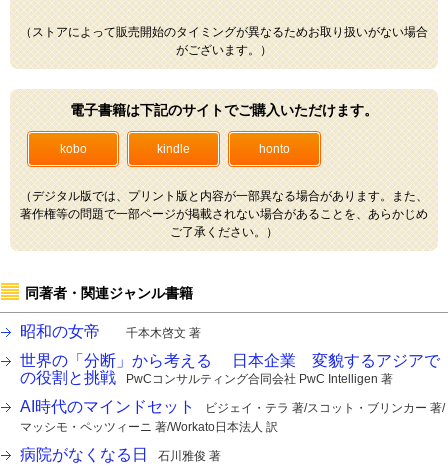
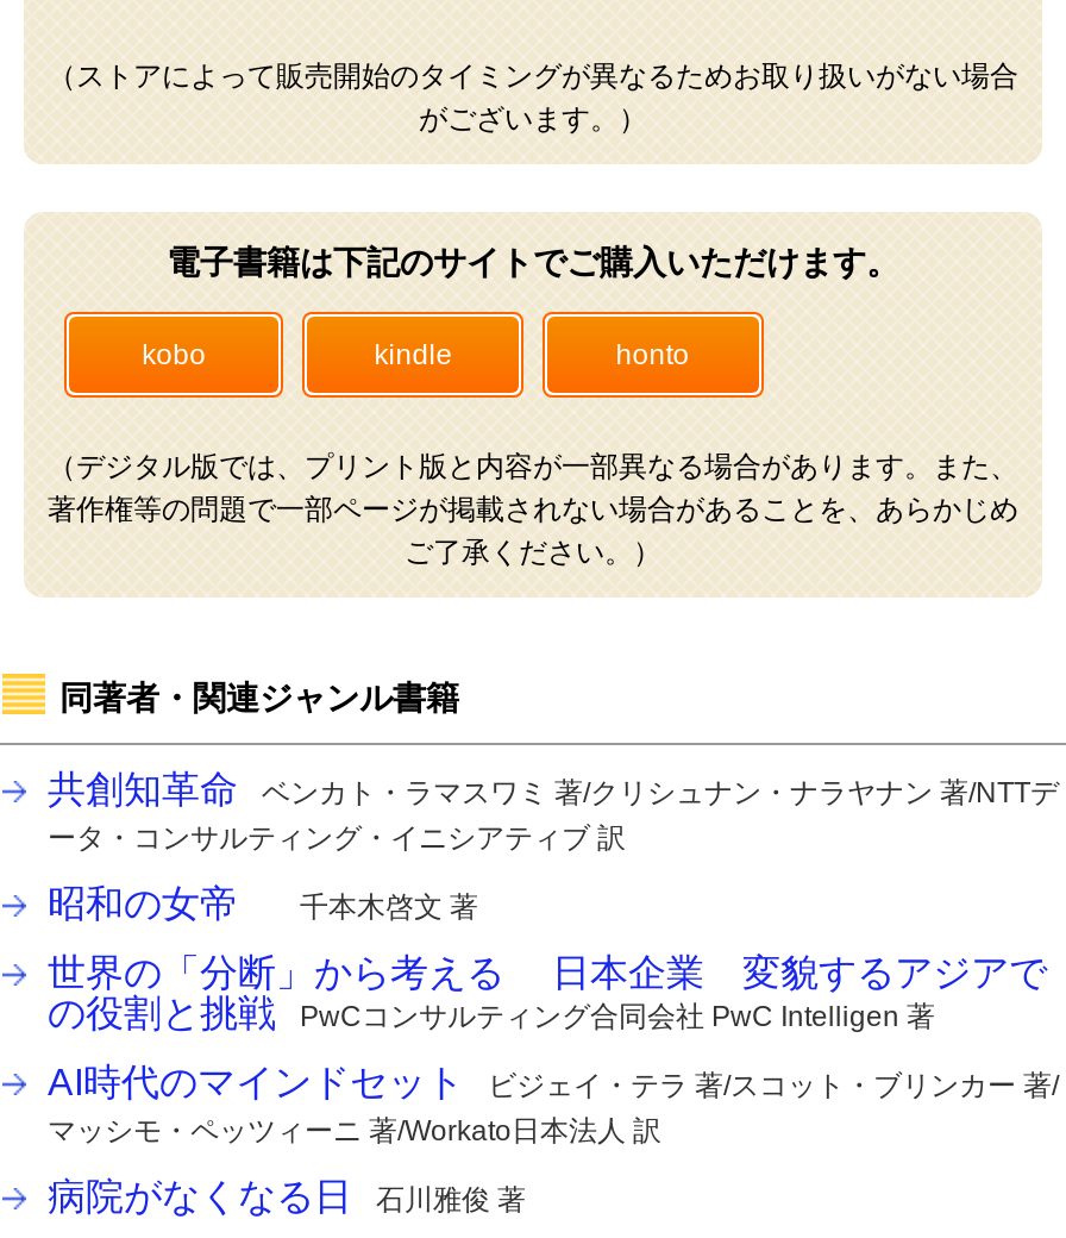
none -> [48,768,1059,854] 共創知革命 | ベンカト・ラマスワミ 著/クリシュナン・ナラヤナン 著/NTTデ | ータ・コンサルティング・イニシアティブ 訳

